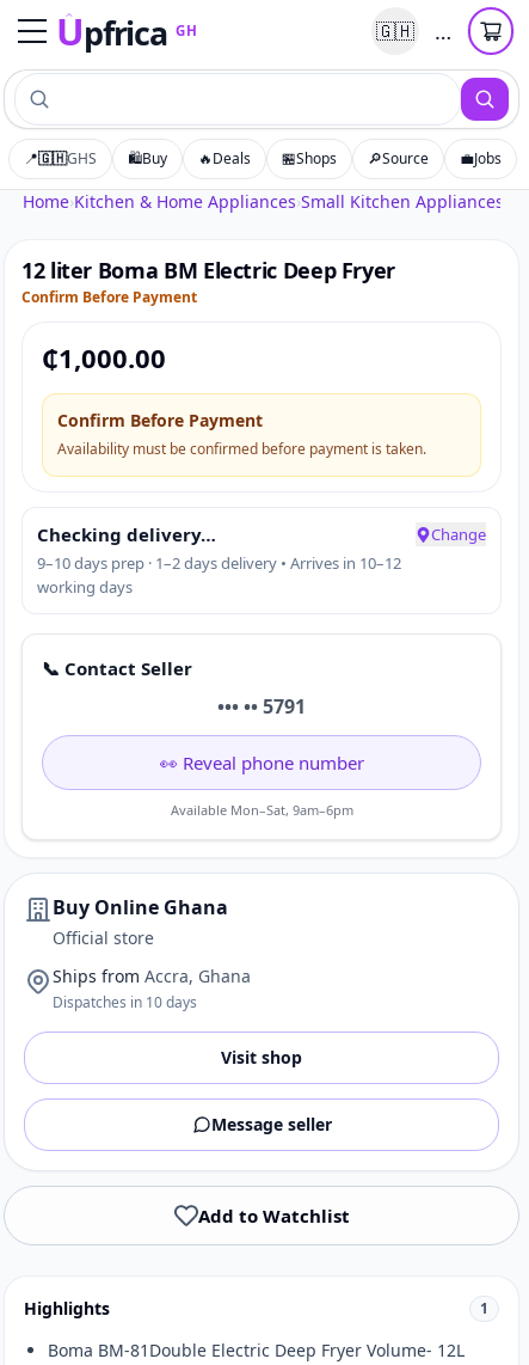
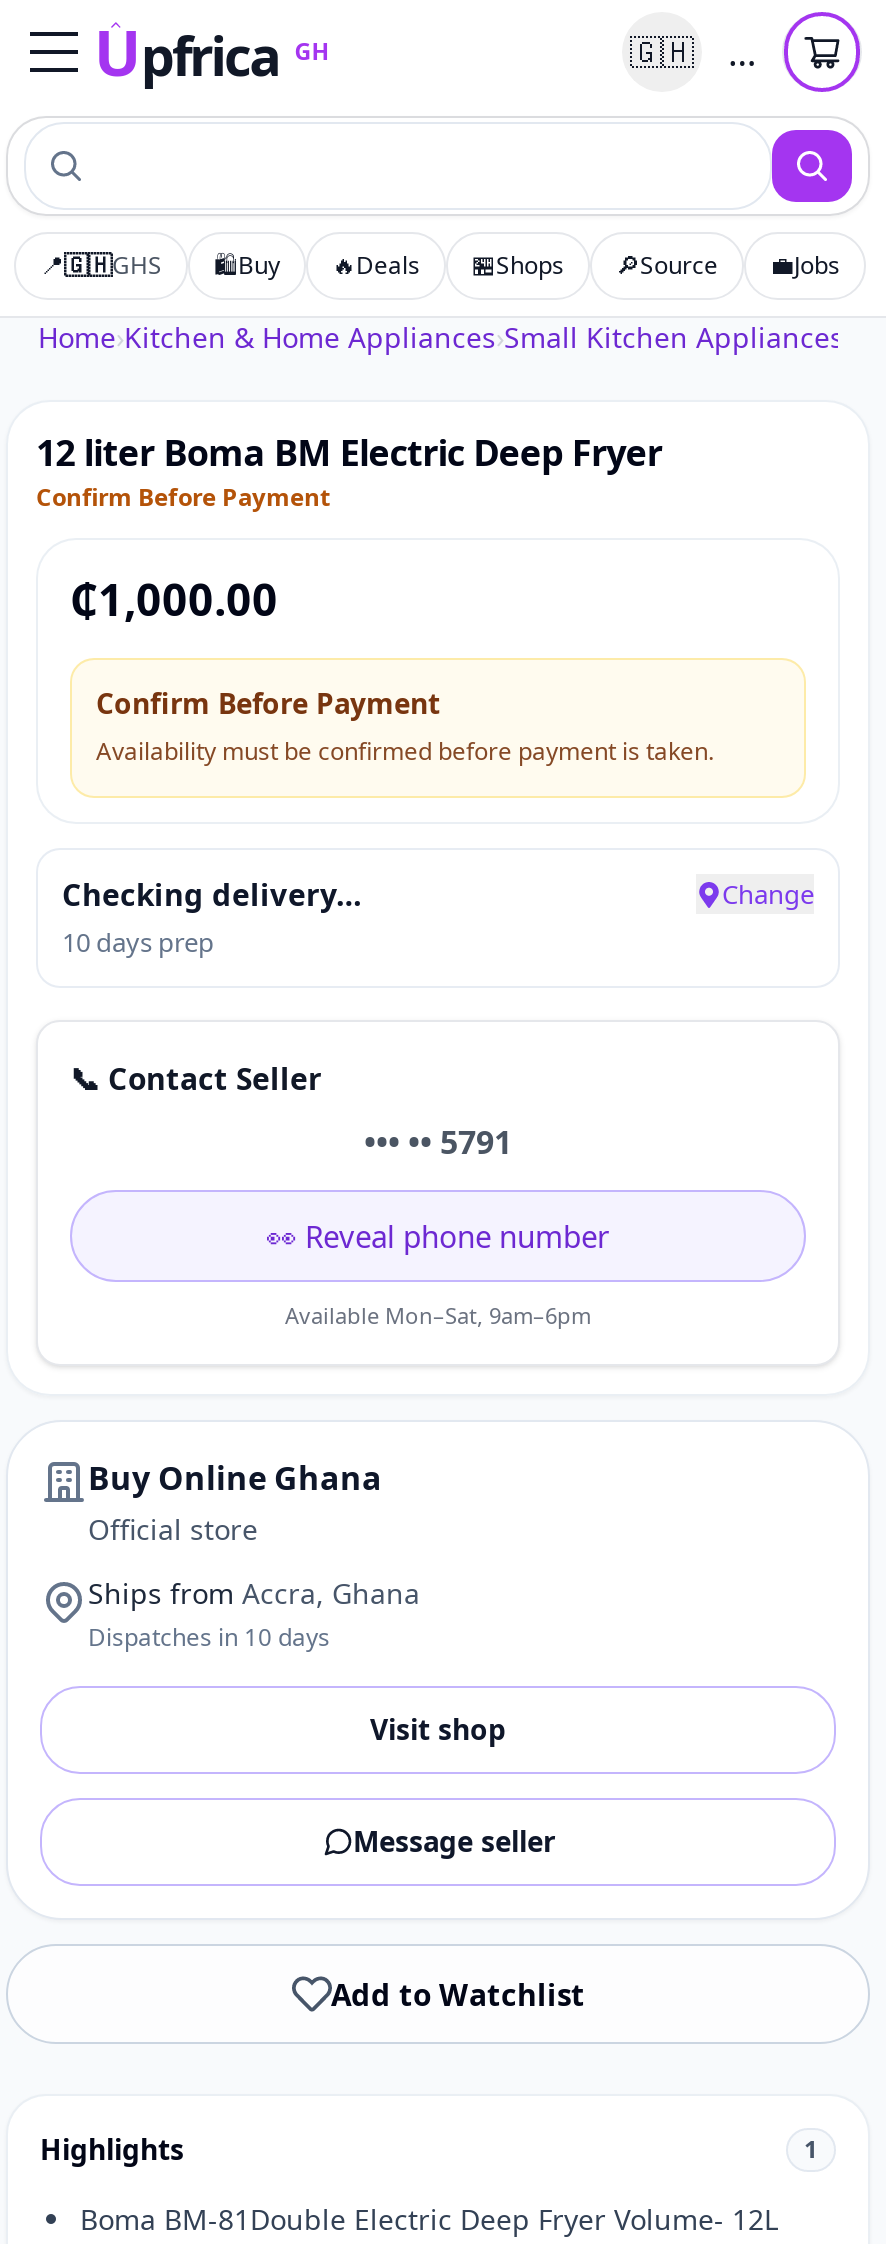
[37,552,401,598] 9–10 days prep · 1–2 days delivery • Arrives in 10–12 | working days -> [62,924,214,960] 10 days prep

